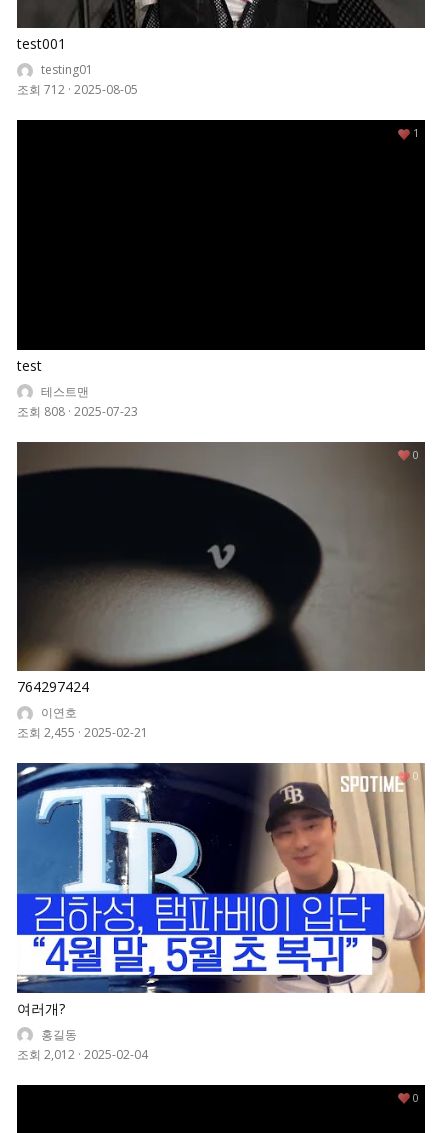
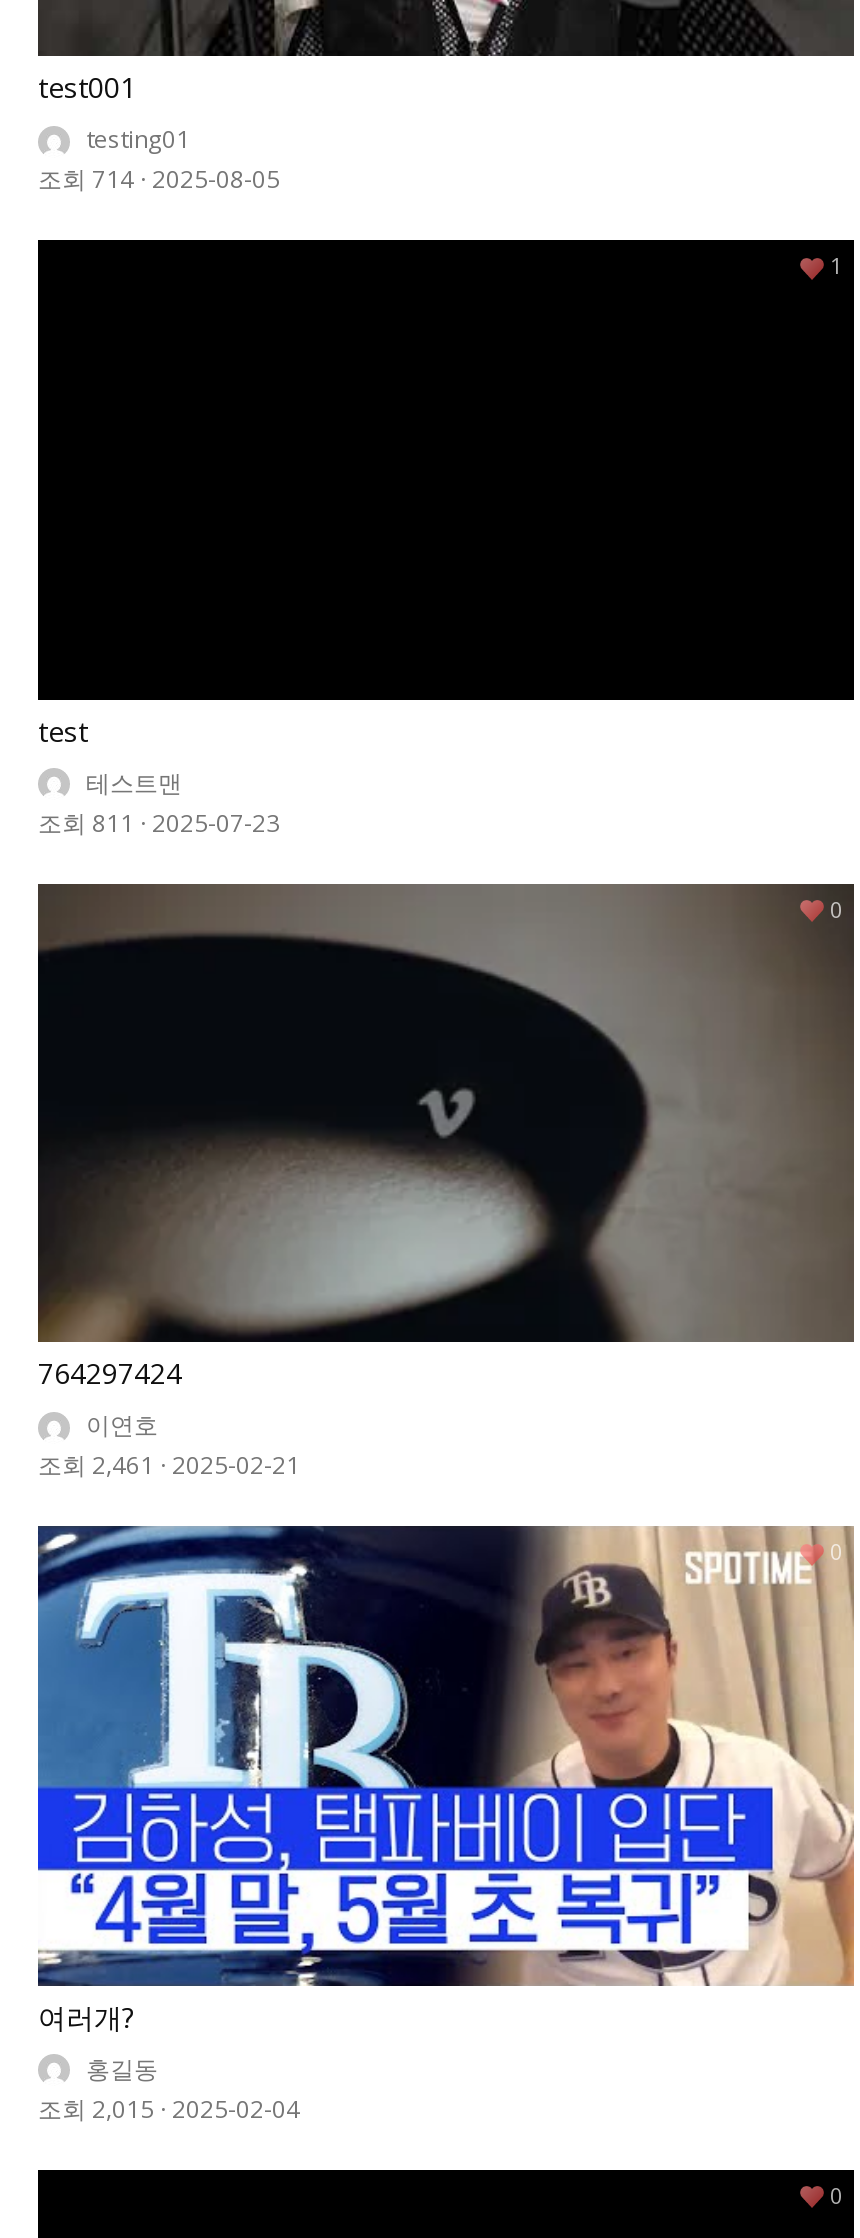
[17,81,138,98] 조회 712 · 2025-08-05 -> [38,162,280,196] 조회 714 · 2025-08-05
[17,403,138,420] 조회 808 · 2025-07-23 -> [38,805,280,839] 조회 811 · 2025-07-23
[17,724,148,741] 조회 2,455 · 2025-02-21 -> [38,1448,300,1482] 조회 2,461 · 2025-02-21
[17,1046,148,1063] 조회 2,012 · 2025-02-04 -> [38,2091,300,2125] 조회 2,015 · 2025-02-04

